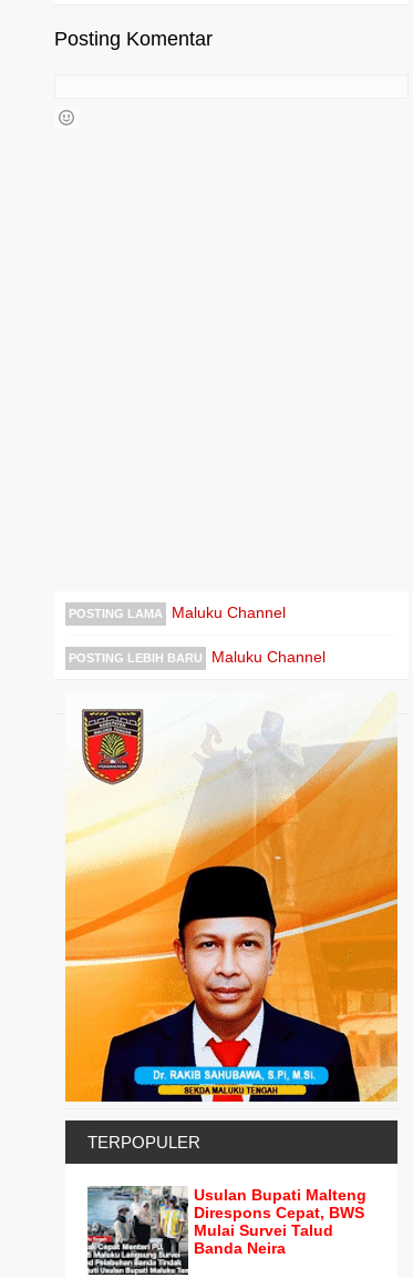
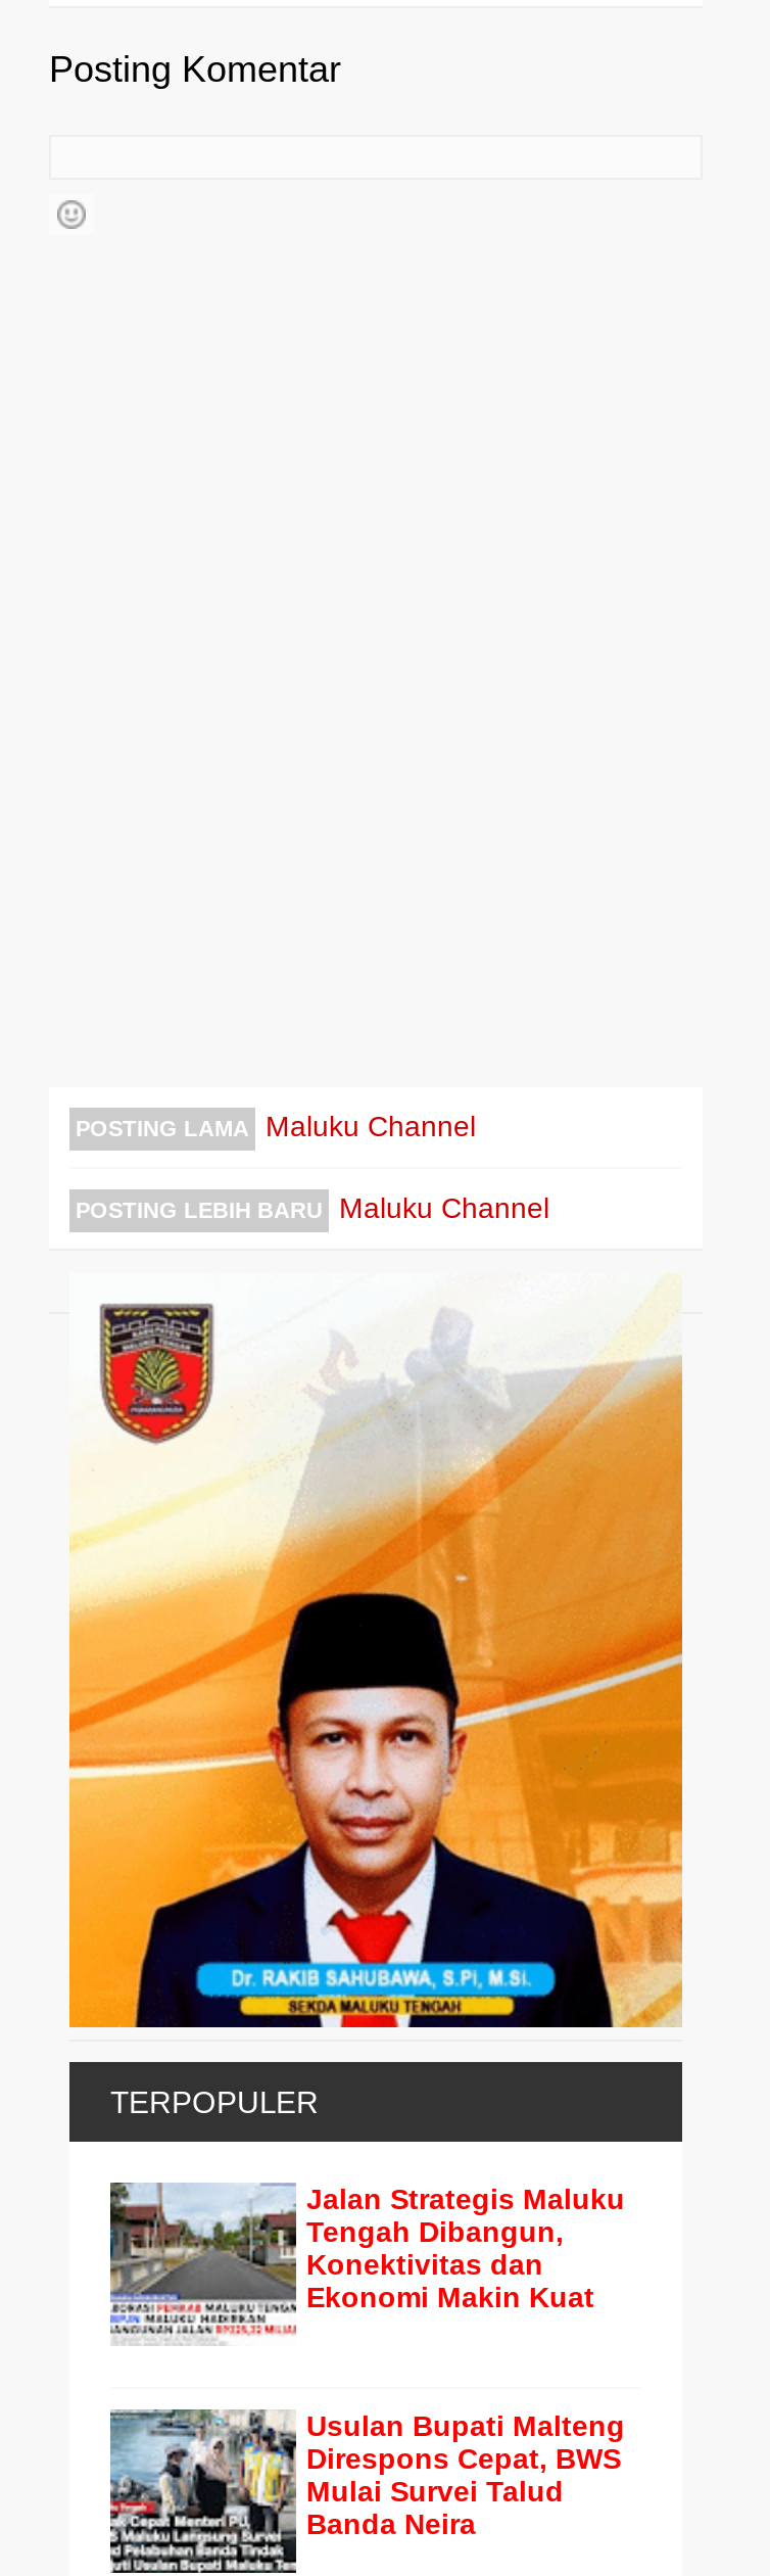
none -> [108,2182,625,2346] [image] | Jalan Strategis Maluku | Tengah Dibangun, | Konektivitas dan | Ekonomi Makin Kuat

